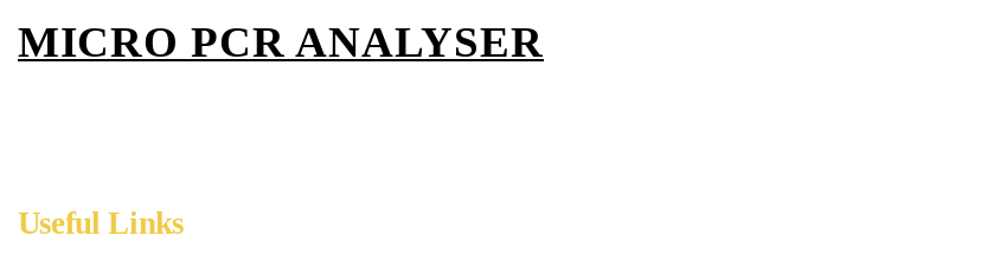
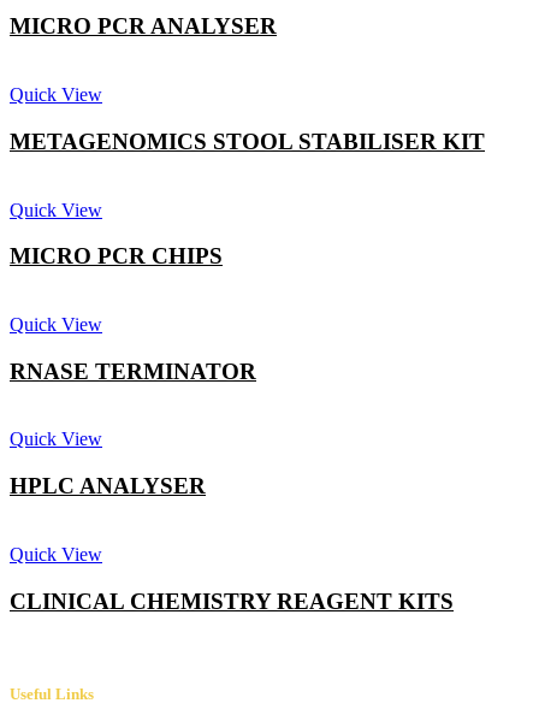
none -> [10,84,485,613] Quick View | METAGENOMICS STOOL STABILISER KIT | Quick View | MICRO PCR CHIPS | Quick View | RNASE TERMINATOR | Quick View | HPLC ANALYSER | Quick View | CLINICAL CHEMISTRY REAGENT KITS

